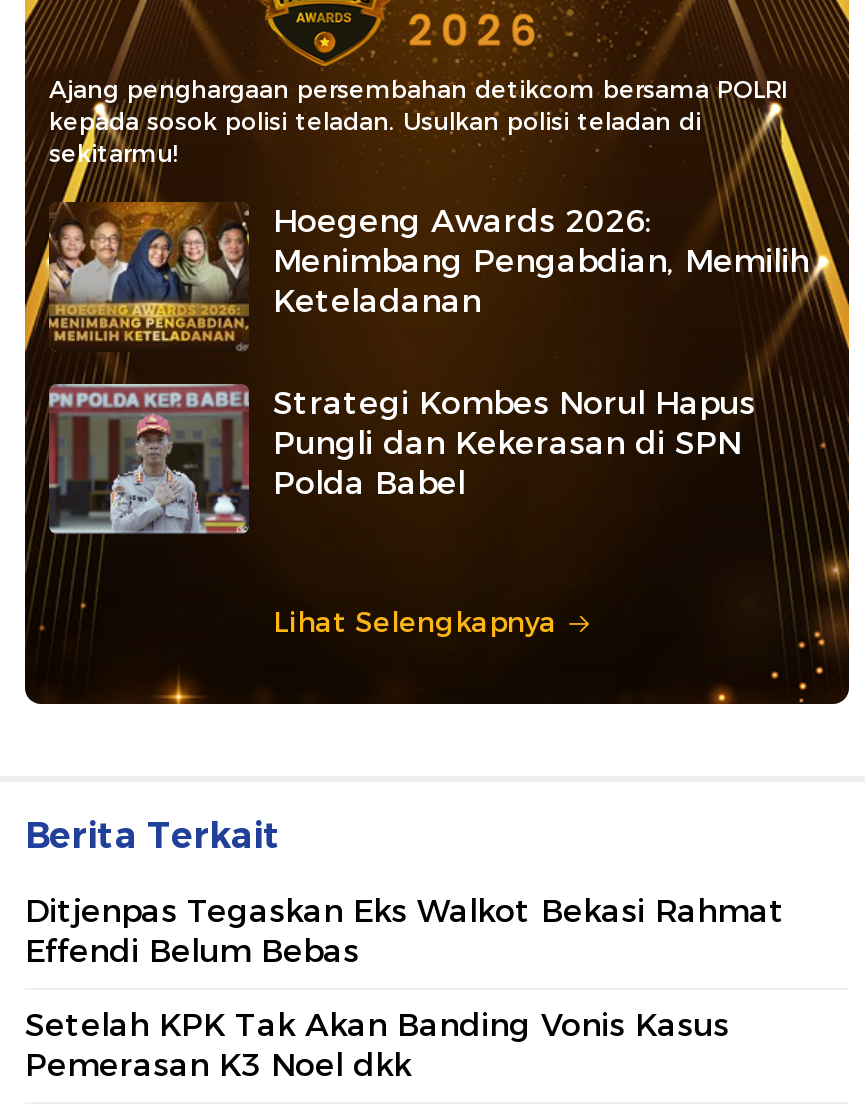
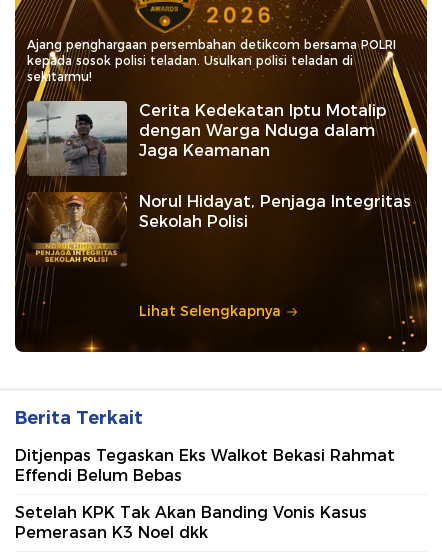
[47,200,809,350] [image] | Hoegeng Awards 2026: | Menimbang Pengabdian, Memilih | Keteladanan -> [26,100,386,176] [image] | Cerita Kedekatan Iptu Motalip | dengan Warga Nduga dalam | Jaga Keamanan
[47,382,755,536] [image] | Strategi Kombes Norul Hapus | Pungli dan Kekerasan di SPN | Polda Babel -> [27,191,411,267] [image] | Norul Hidayat, Penjaga Integritas | Sekolah Polisi

